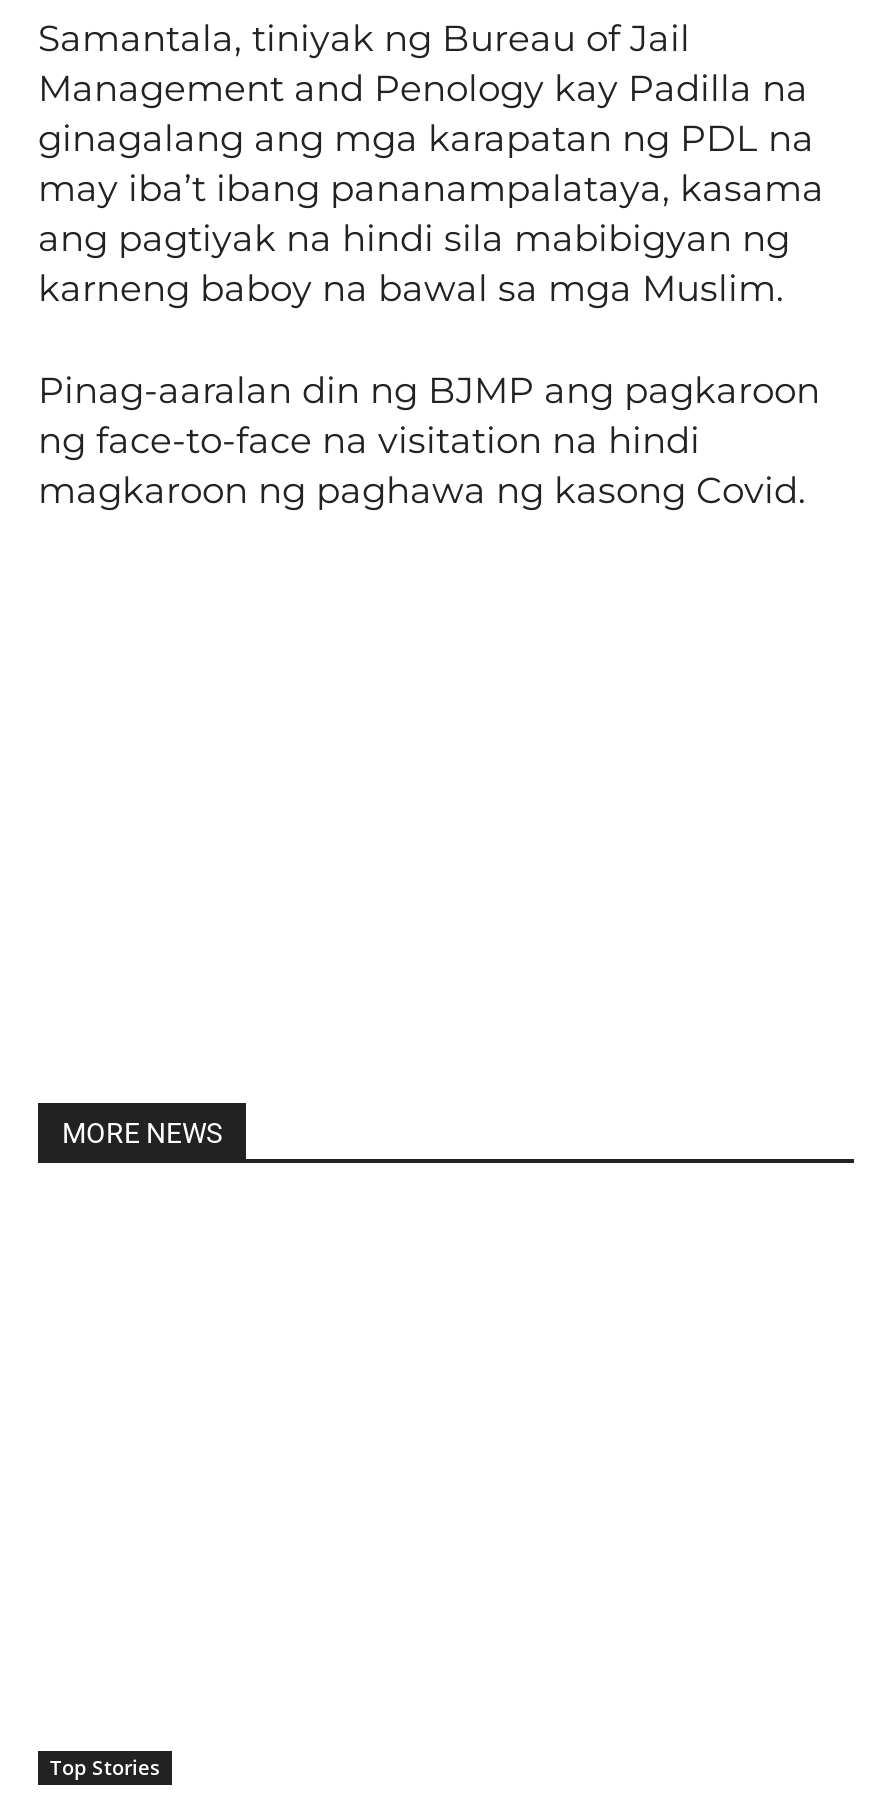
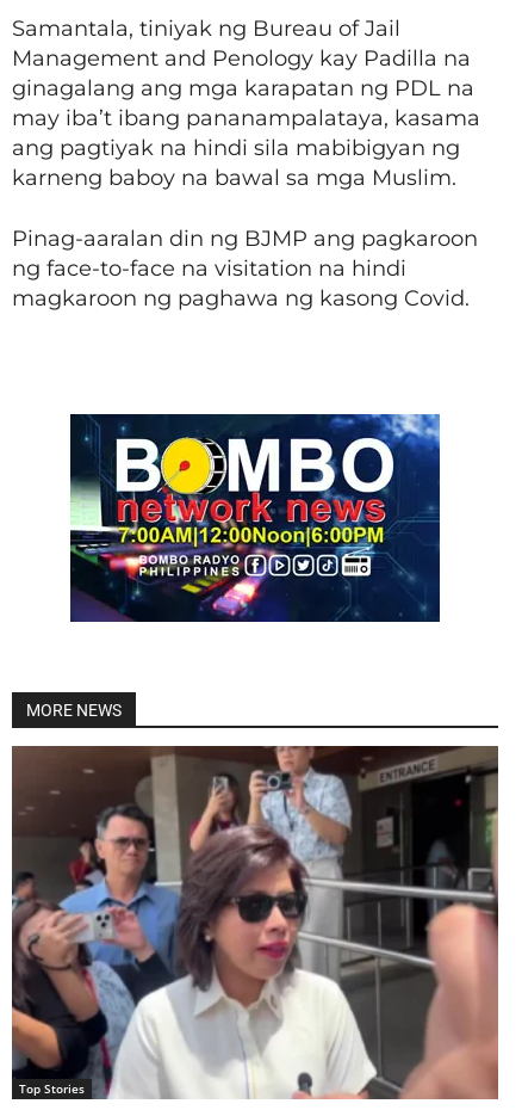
none -> [69,413,441,623] [image]
none -> [11,745,499,1100] [image]

